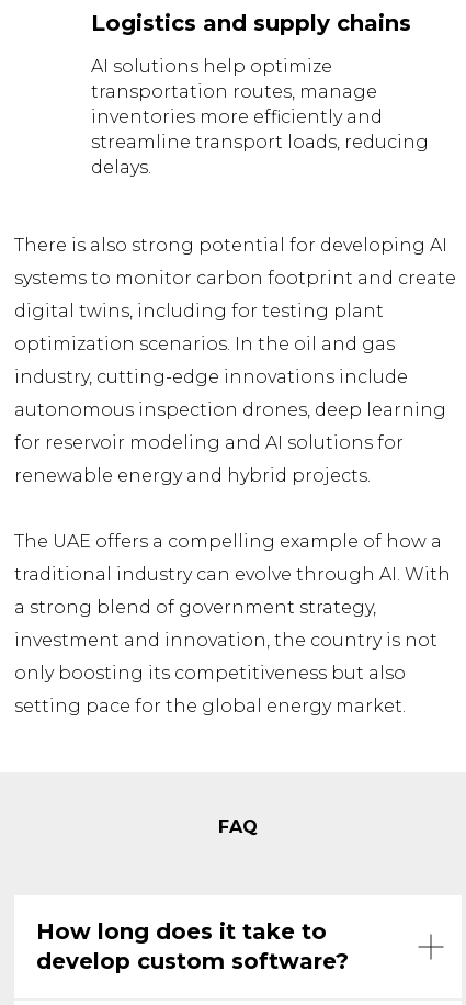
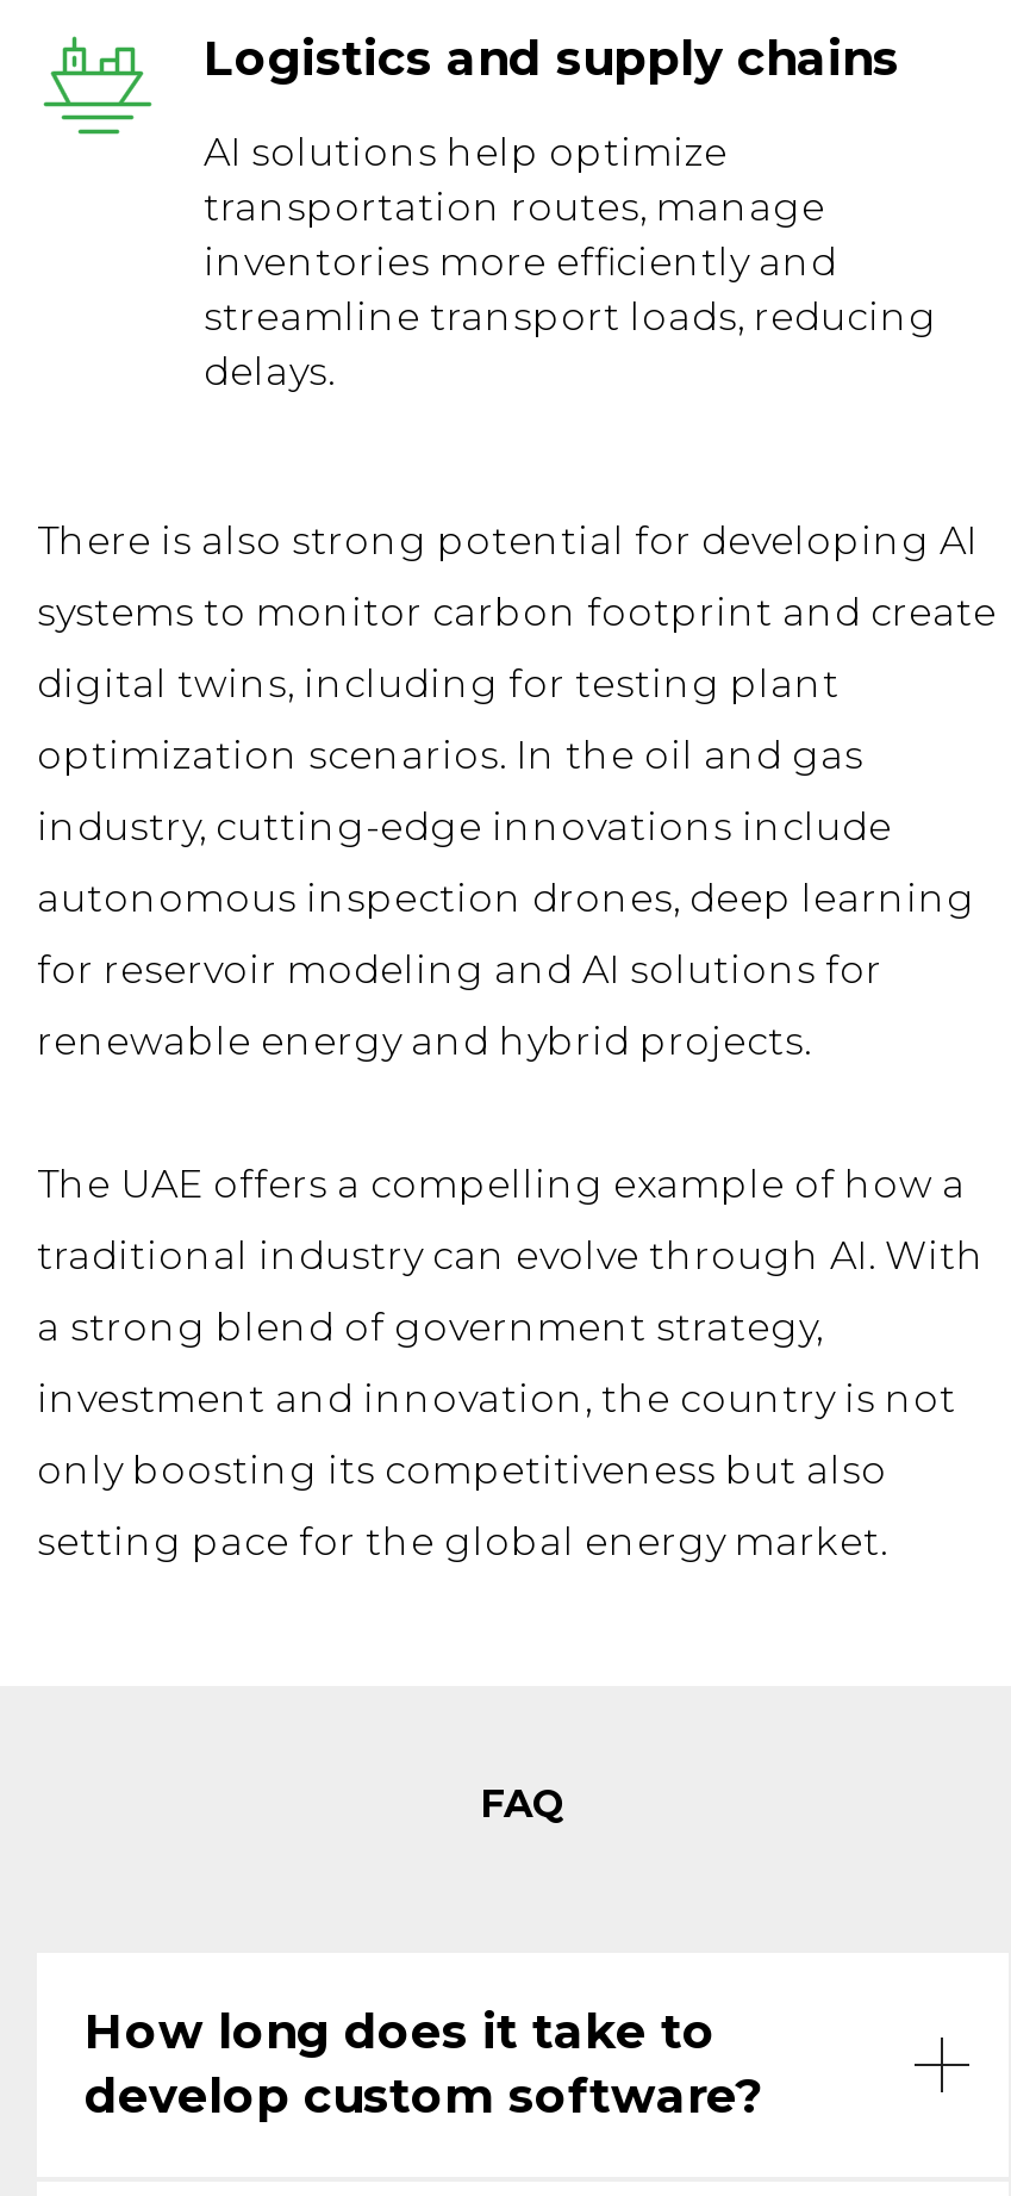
none -> [42,35,154,137] [image]

